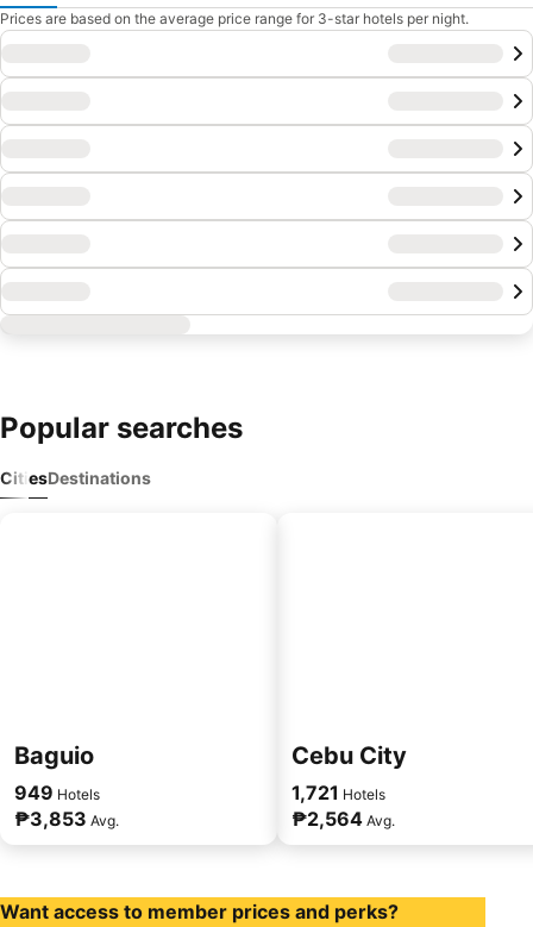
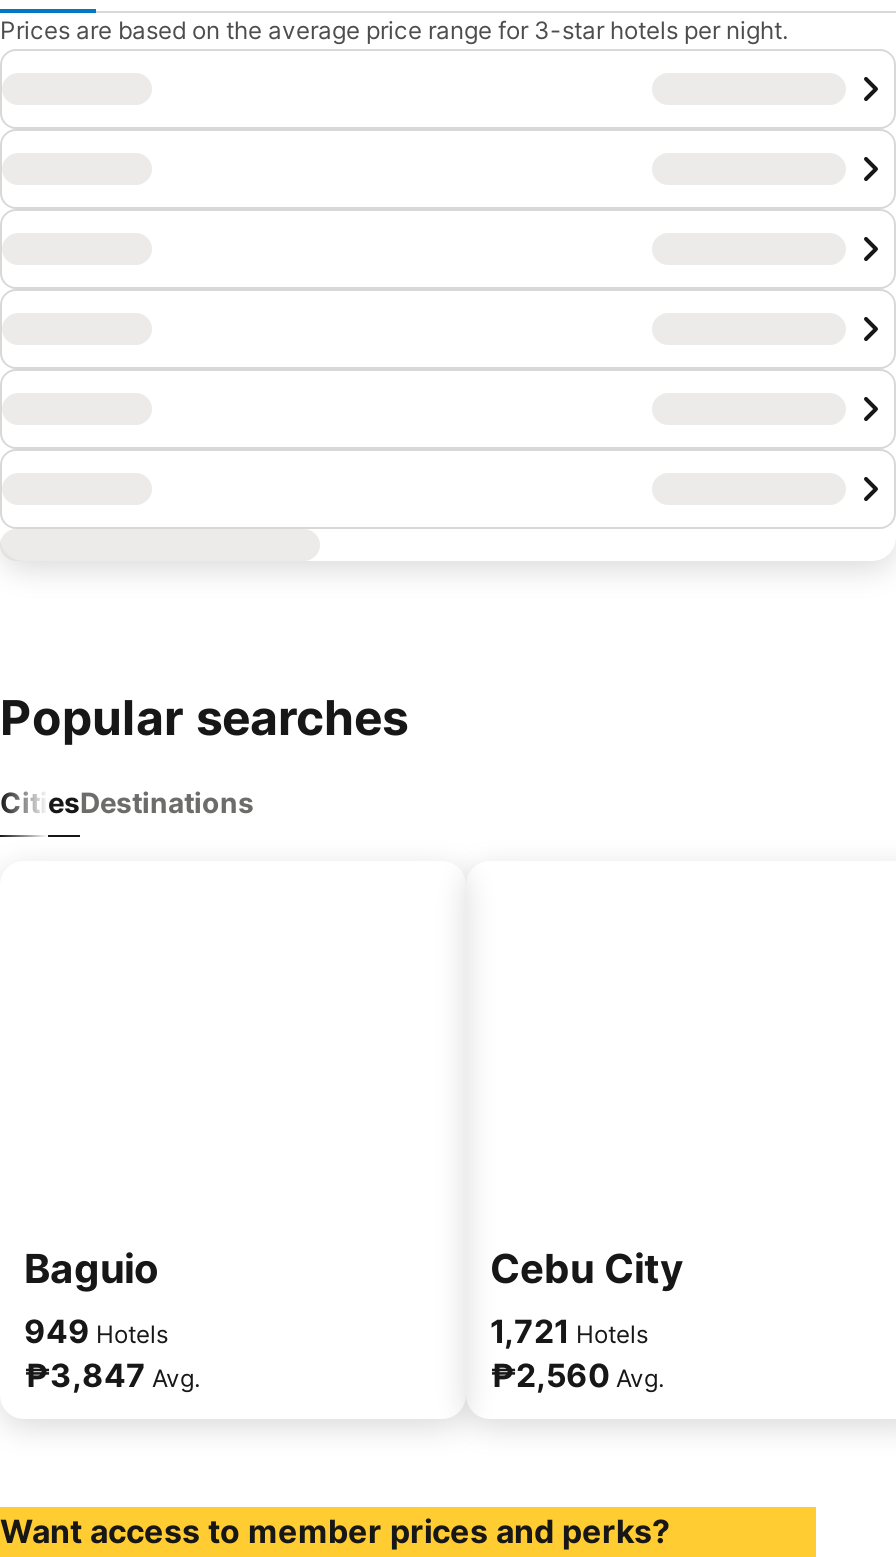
[14,807,119,831] ₱3,853 Avg. -> [24,1355,200,1395] ₱3,847 Avg.
[291,807,395,831] ₱2,564 Avg. -> [490,1355,664,1395] ₱2,560 Avg.

